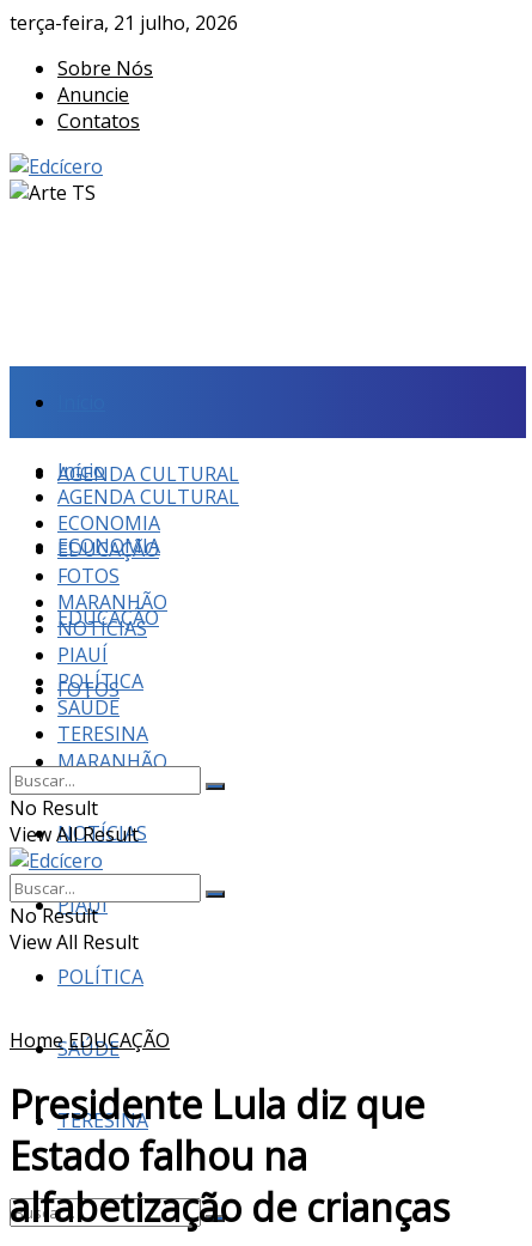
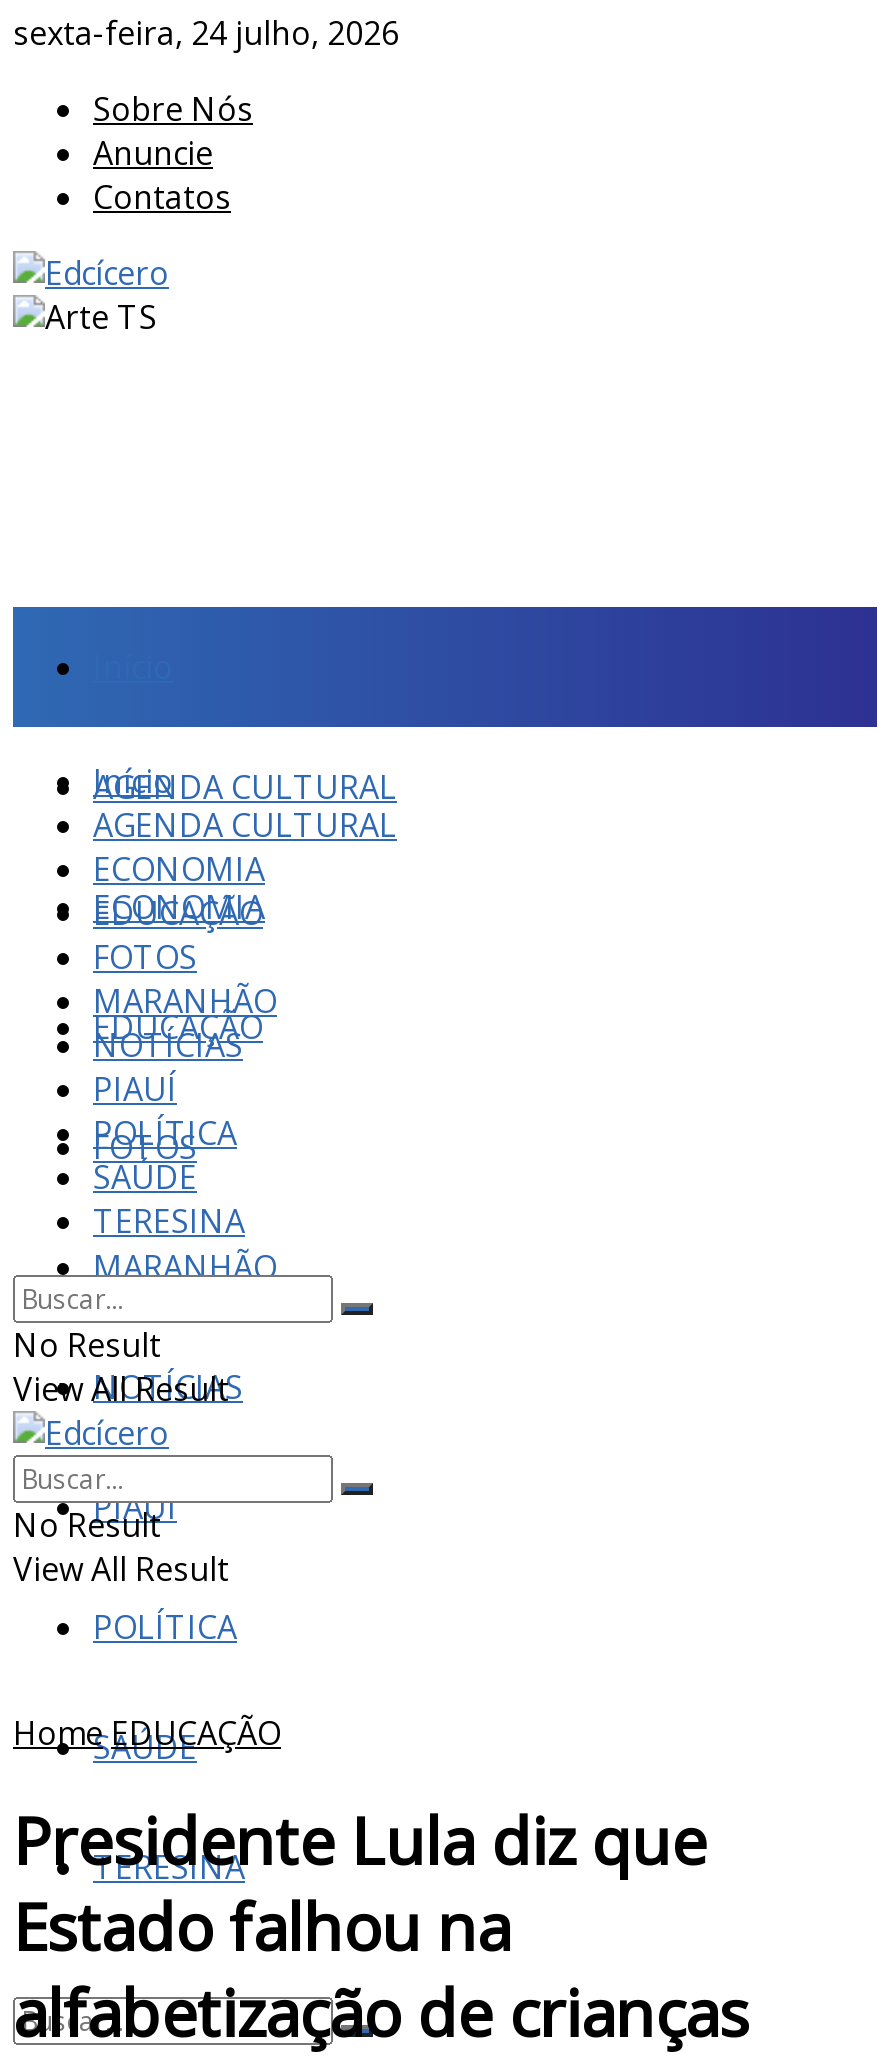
[10,10,238,36] terça-feira, 21 julho, 2026 -> [13,11,399,55] sexta-feira, 24 julho, 2026

